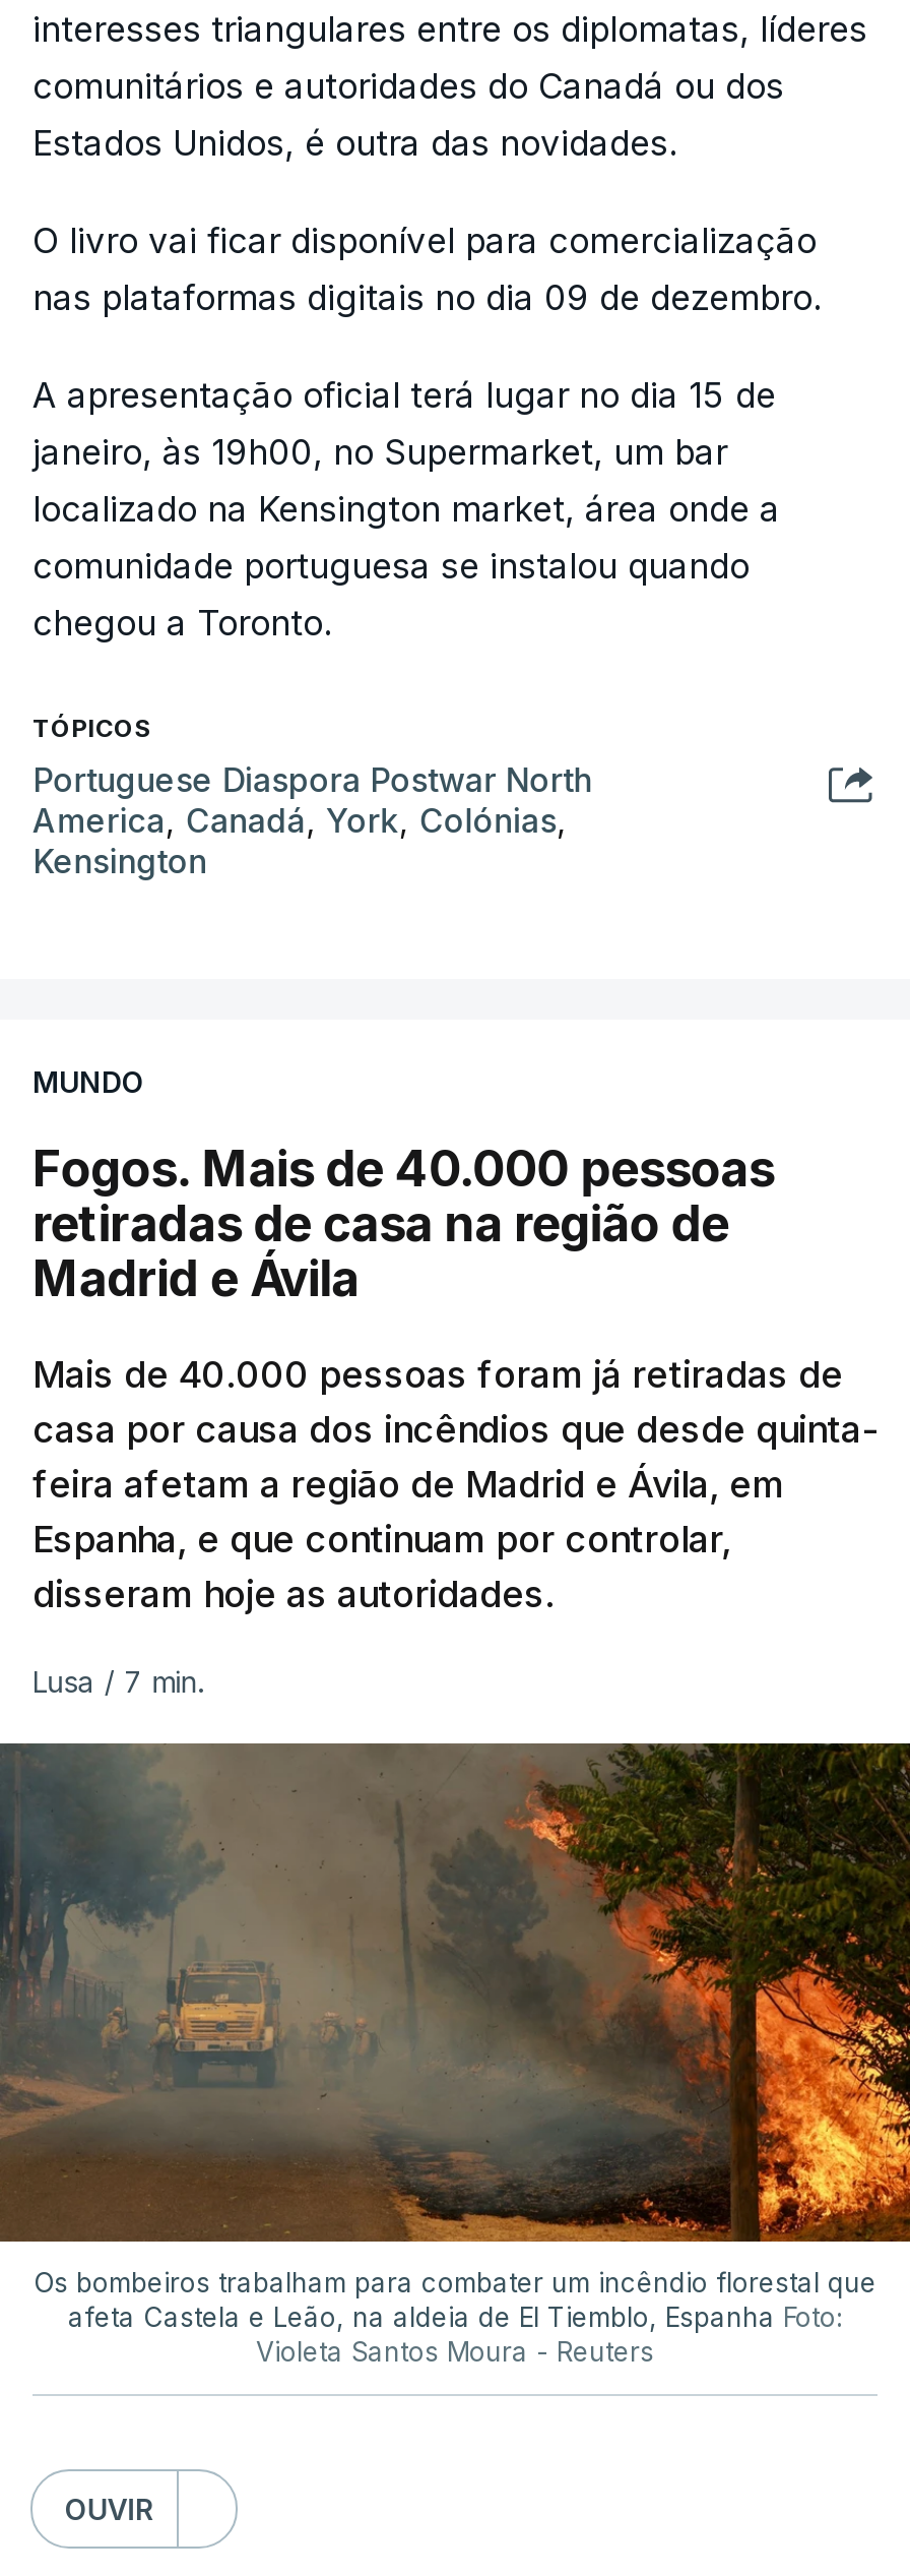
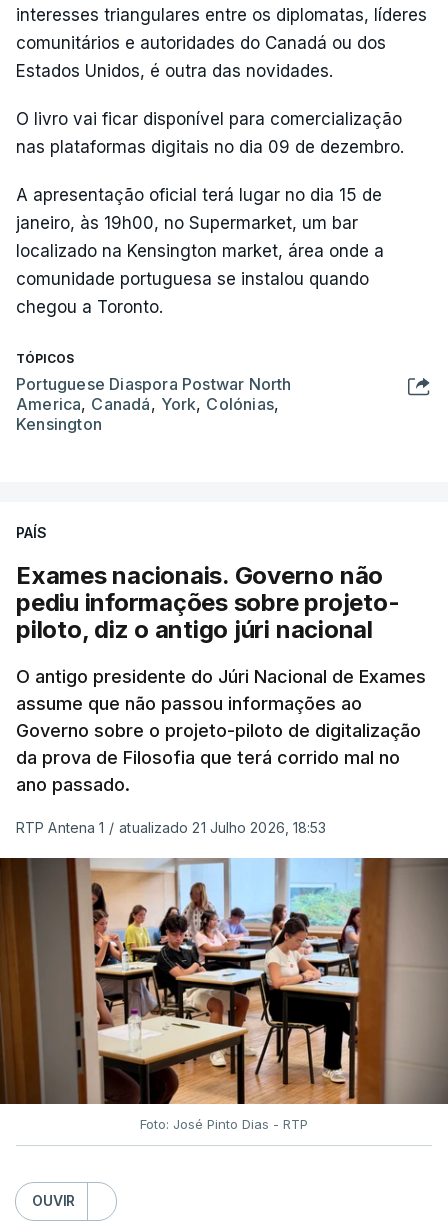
[32,1064,144,1099] MUNDO -> [16,524,47,541] PAÍS
[32,1140,774,1308] Fogos. Mais de 40.000 pessoas | retiradas de casa na região de | Madrid e Ávila -> [16,561,399,644] Exames nacionais. Governo não | pediu informações sobre projeto- | piloto, diz o antigo júri nacional
[32,1353,877,1615] Mais de 40.000 pessoas foram já retiradas de | casa por causa dos incêndios que desde quinta- | feira afetam a região de Madrid e Ávila, em | Espanha, e que continuam por controlar, | disseram hoje as autoridades. -> [16,666,426,795] O antigo presidente do Júri Nacional de Exames | assume que não passou informações ao | Governo sobre o projeto-piloto de digitalização | da prova de Filosofia que terá corrido mal no | ano passado.
[32,1664,203,1699] Lusa / 7 min. -> [16,819,326,836] RTP Antena 1 / atualizado 21 Julho 2026, 18:53
[6,1741,904,2368] [image] | Os bombeiros trabalham para combater um incêndio florestal que | afeta Castela e Leão, na aldeia de El Tiemblo, Espanha Foto: | Violeta Santos Moura - Reuters -> [3,857,445,1132] [image] | Foto: José Pinto Dias - RTP

